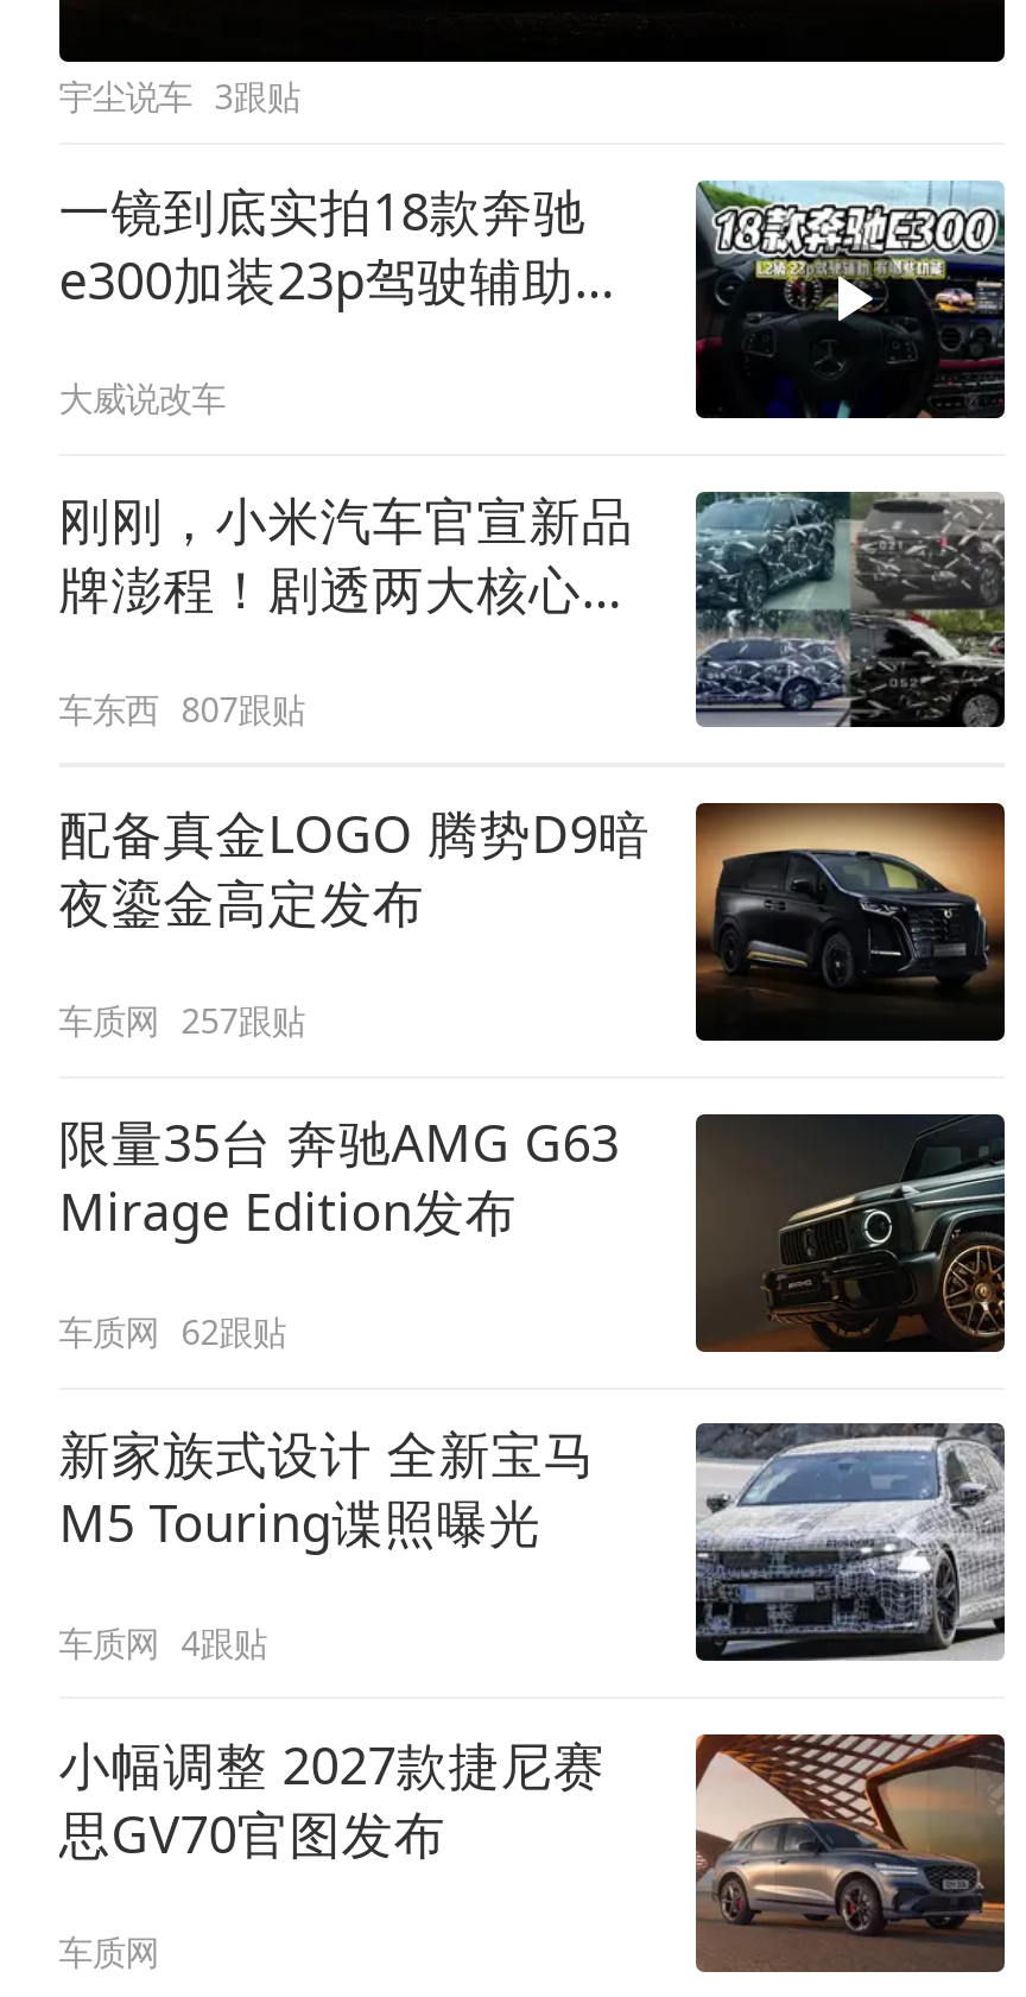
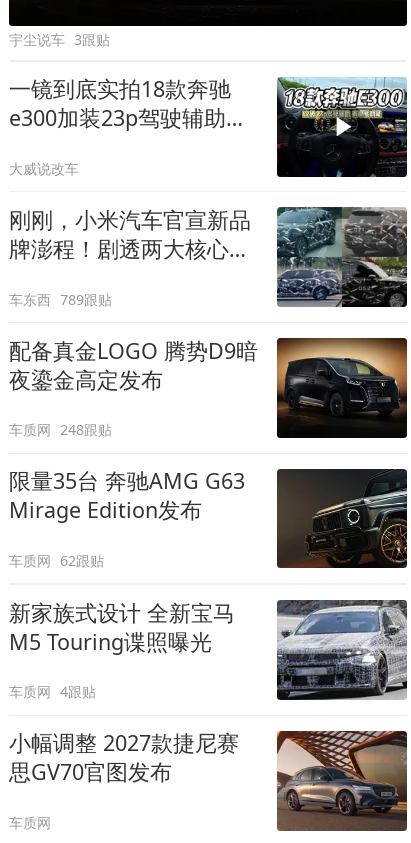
[59,685,305,731] 车东西 807跟贴 -> [9,289,112,308] 车东西 789跟贴
[59,998,305,1044] 车质网 257跟贴 -> [9,420,112,439] 车质网 248跟贴

